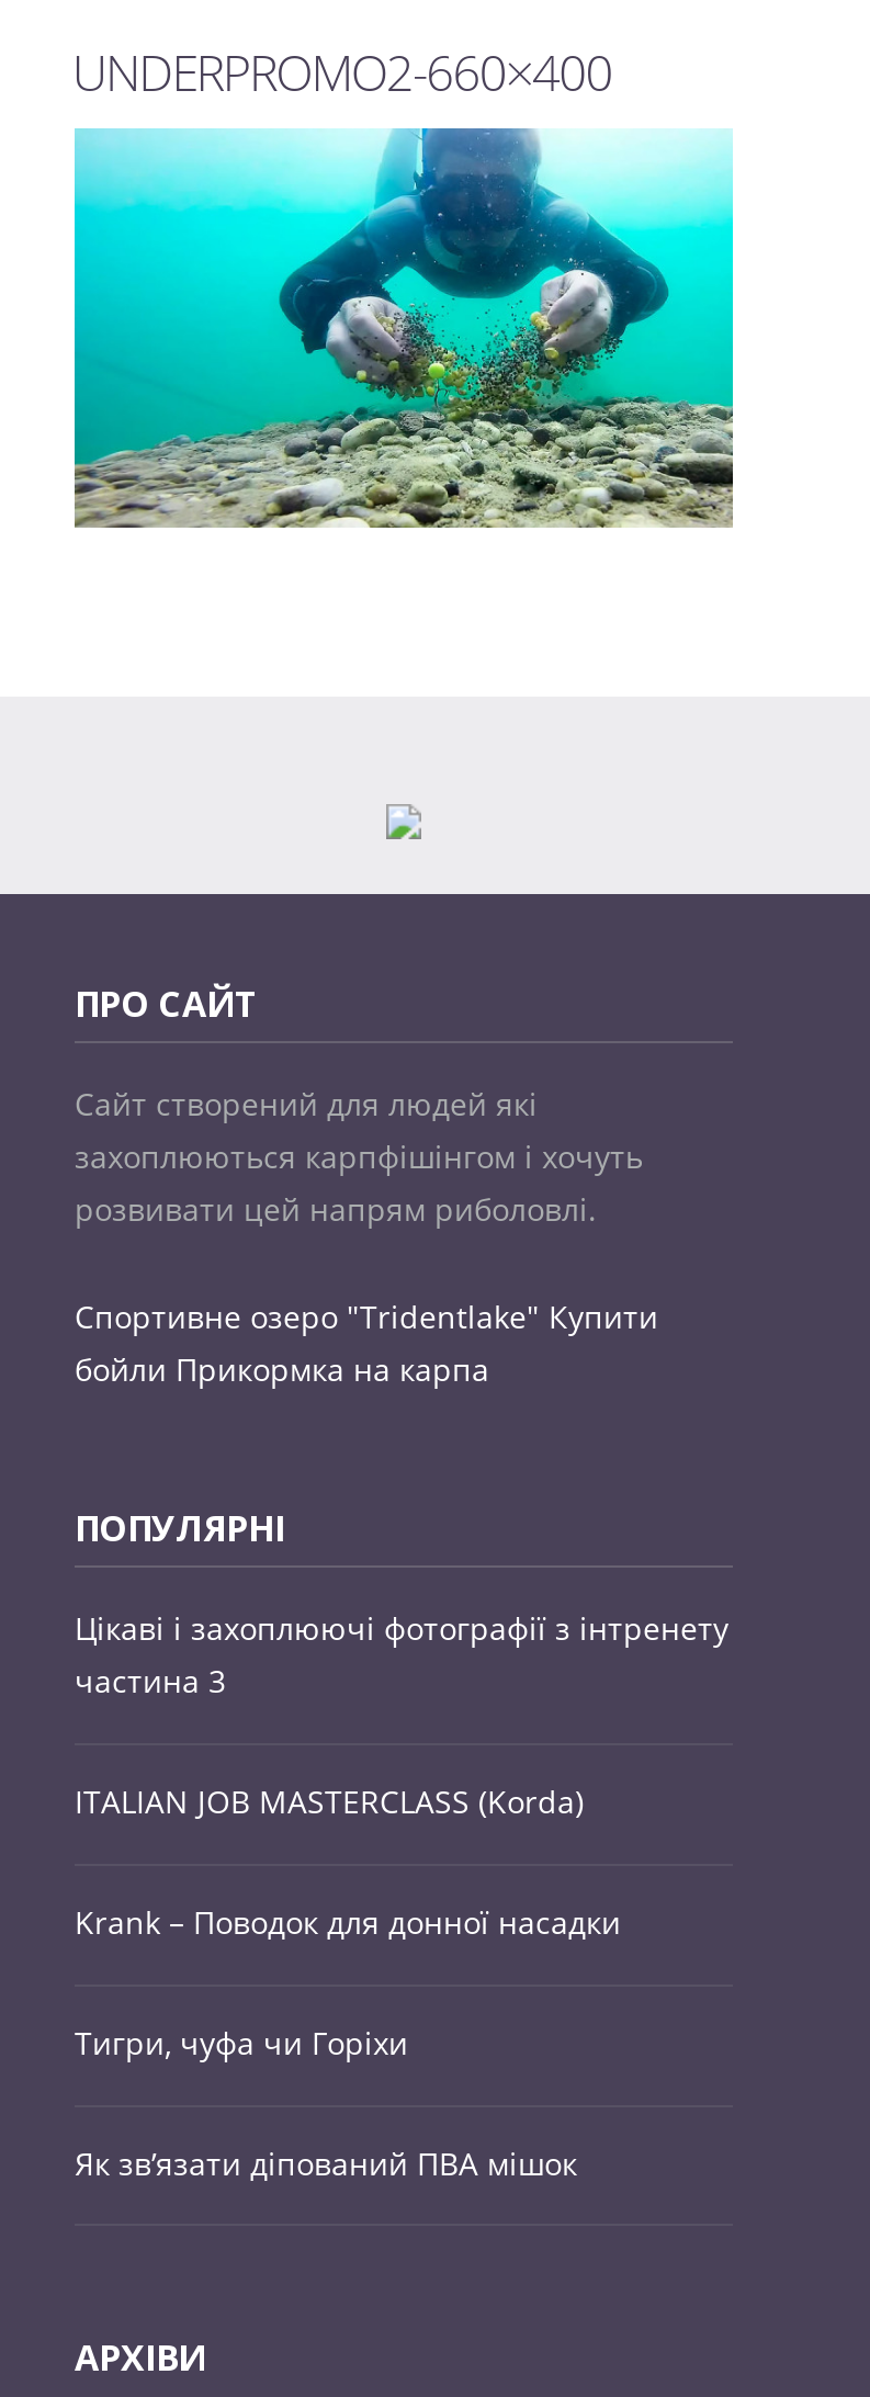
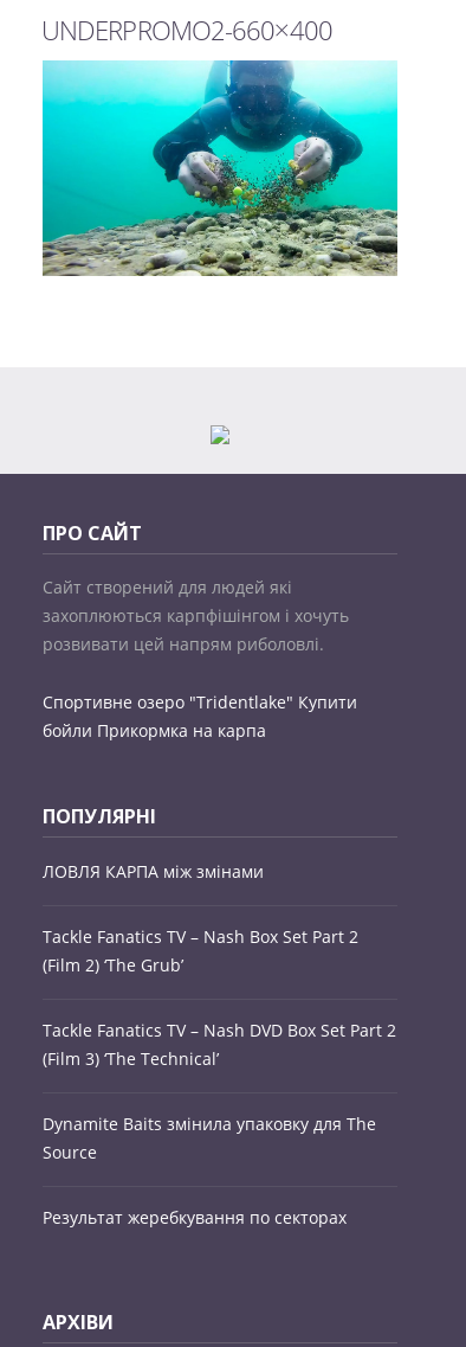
[75,1608,728,1703] Цікаві і захоплюючі фотографії з інтренету | частина 3 -> [43,859,264,882] ЛОВЛЯ КАРПА між змінами
[75,1782,584,1823] ITALIAN JOB MASTERCLASS (Korda) -> [43,925,358,976] Tackle Fanatics TV – Nash Box Set Part 2 | (Film 2) ‘The Grub’
[75,1902,621,1944] Krank – Поводок для донної насадки -> [43,1018,396,1069] Tackle Fanatics TV – Nash DVD Box Set Part 2 | (Film 3) ‘The Technical’
[75,2023,408,2065] Тигри, чуфа чи Горіхи -> [43,1112,376,1163] Dynamite Baits змінила упаковку для The | Source
[75,2144,577,2185] Як зв’язати діпований ПВА мішок -> [43,1205,347,1228] Результат жеребкування по секторах

